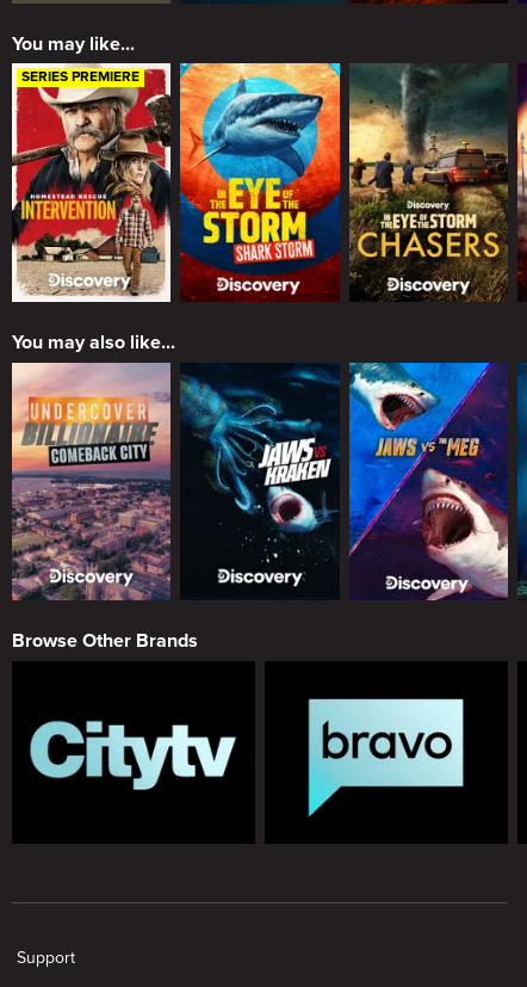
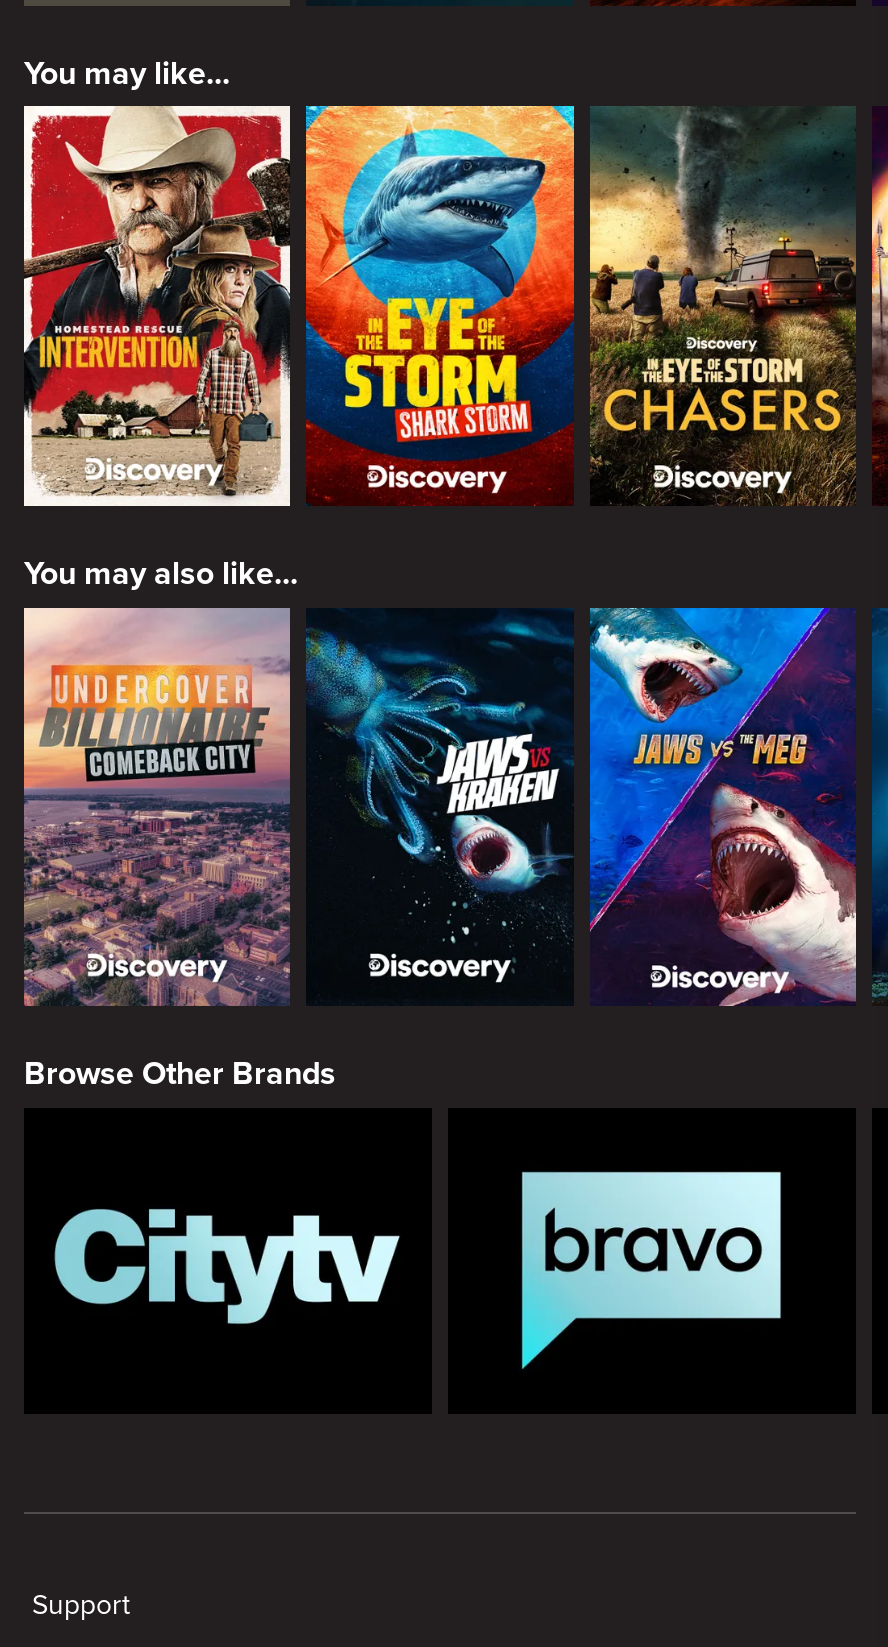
[21,68,139,86] SERIES PREMIERE -> none

